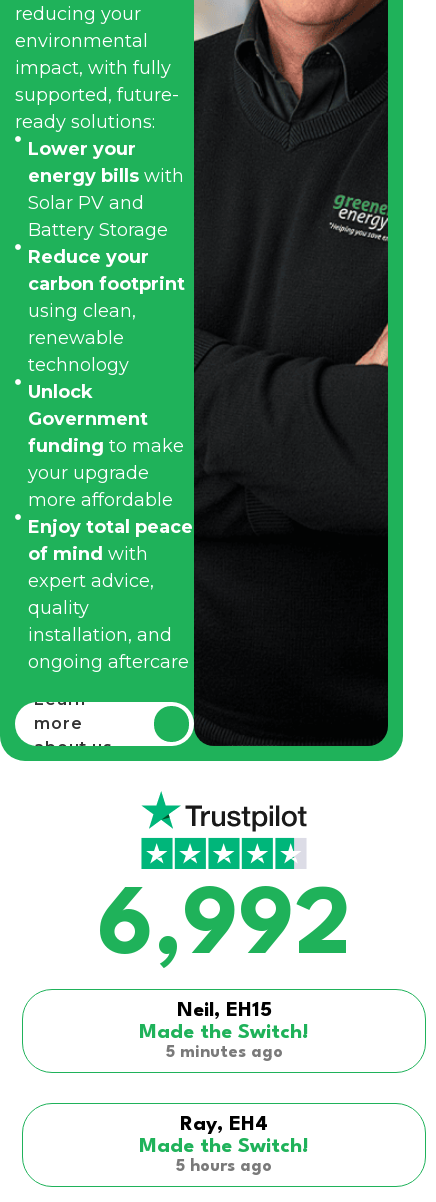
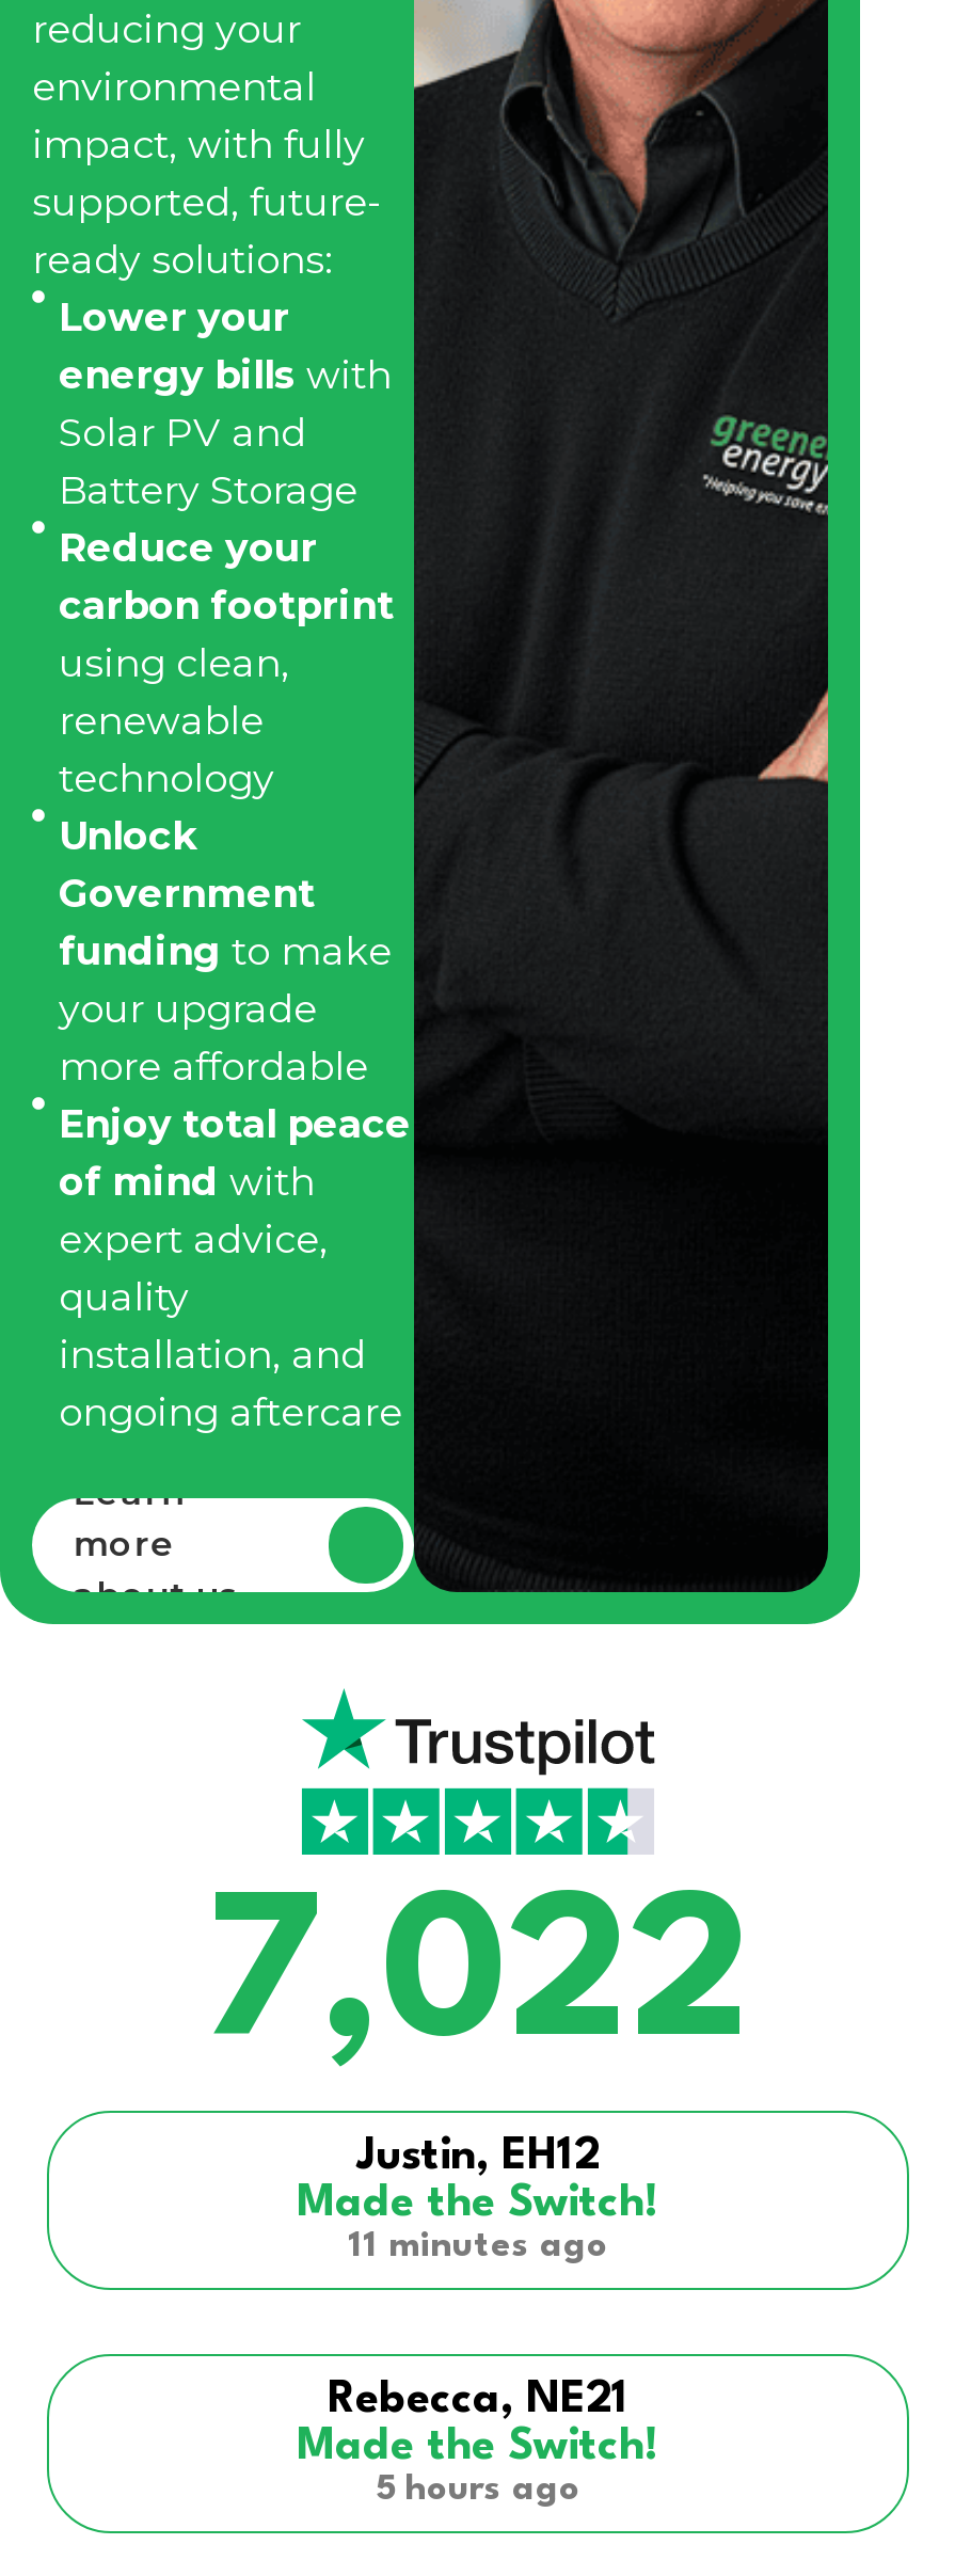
[96,883,351,1021] 6,992 | Neil, EH15 -> [205,1885,751,2180] 7,022 | Justin, EH12
[165,1044,282,1061] 5 minutes ago -> [348,2229,608,2265] 11 minutes ago
[180,1115,268,1135] Ray, EH4 -> [328,2381,628,2423] Rebecca, NE21

